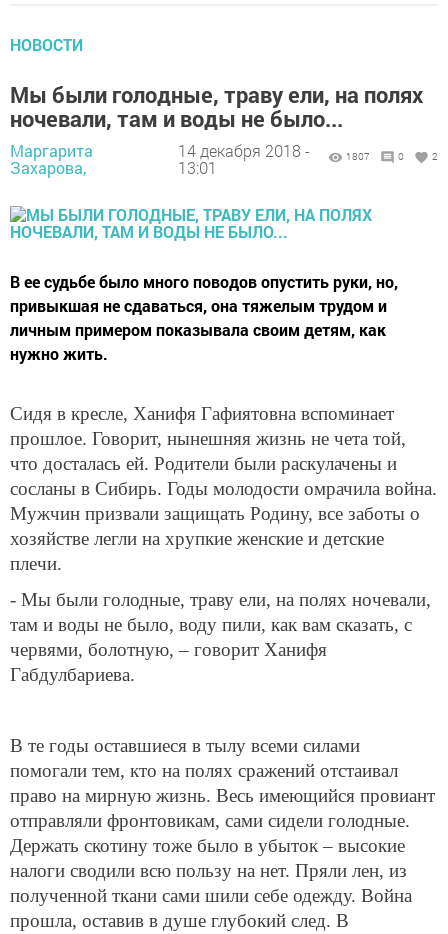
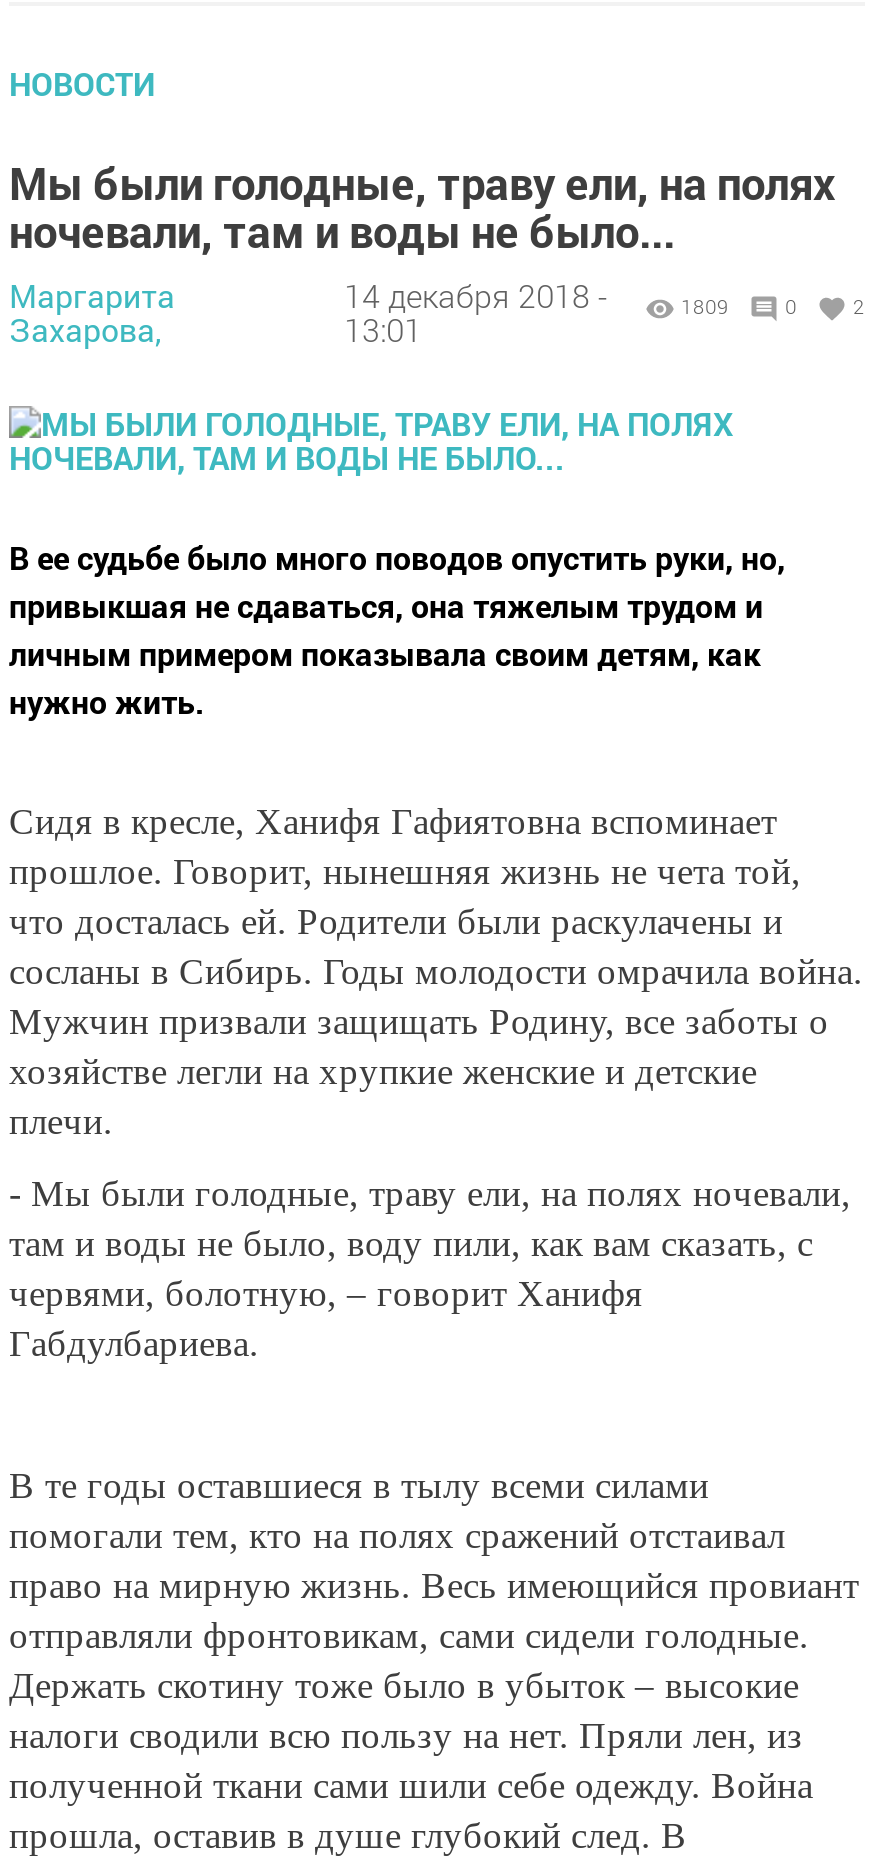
[346,150,370,163] 1807 -> [681,295,729,321] 1809

